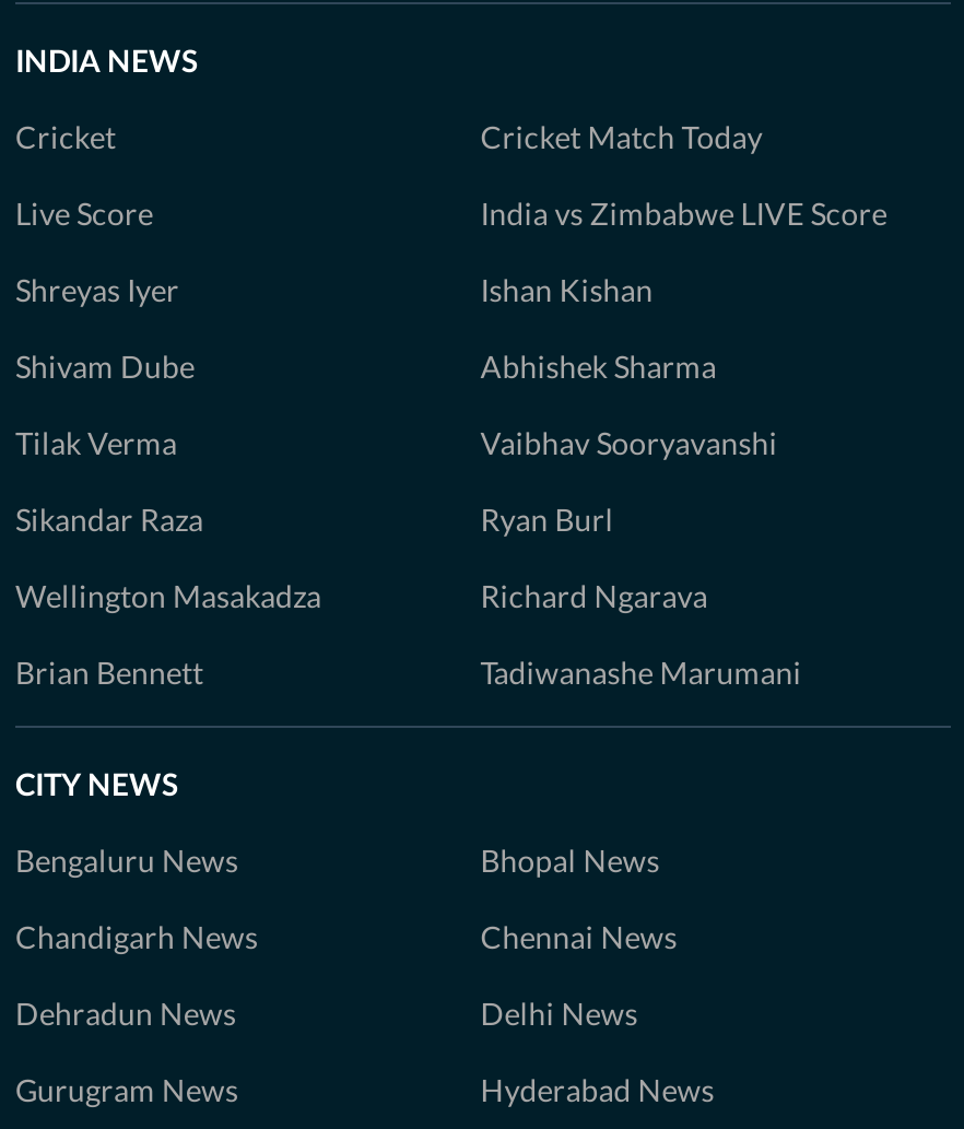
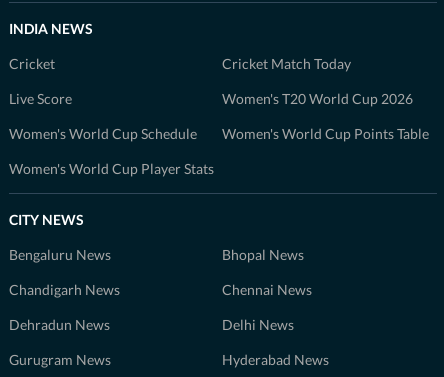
[15,195,887,691] India vs Zimbabwe LIVE Score | Shreyas Iyer | Ishan Kishan | Shivam Dube | Abhishek Sharma | Tilak Verma | Vaibhav Sooryavanshi | Sikandar Raza | Ryan Burl | Wellington Masakadza | Richard Ngarava | Brian Bennett | Tadiwanashe Marumani -> [9,90,429,177] Women's T20 World Cup 2026 | Women's World Cup Schedule | Women's World Cup Points Table | Women's World Cup Player Stats

